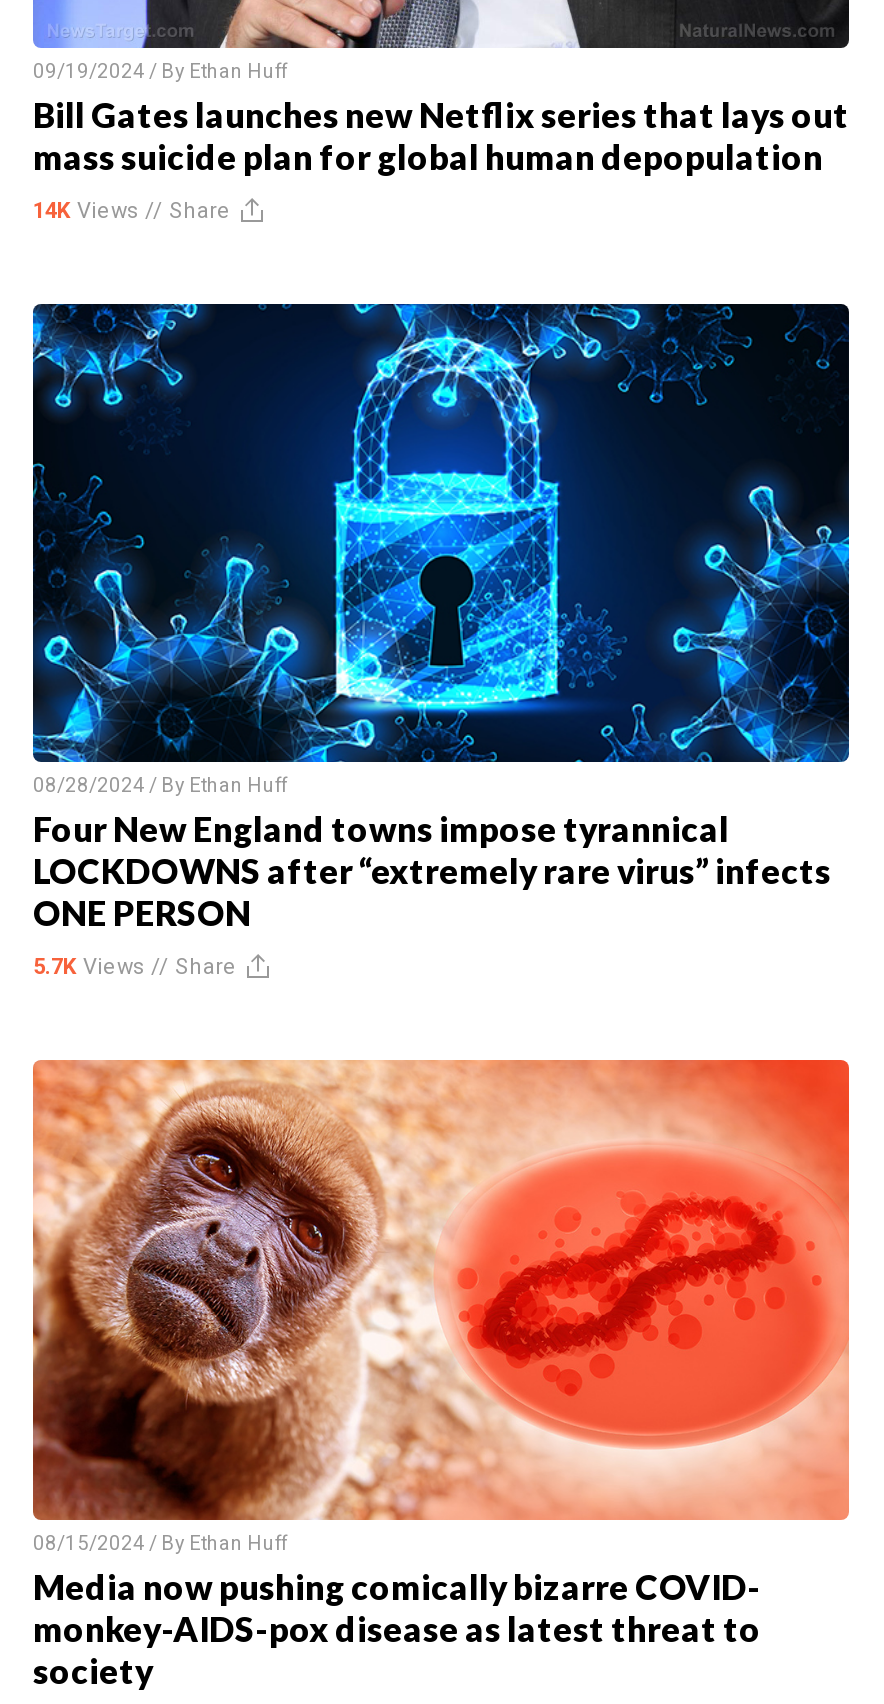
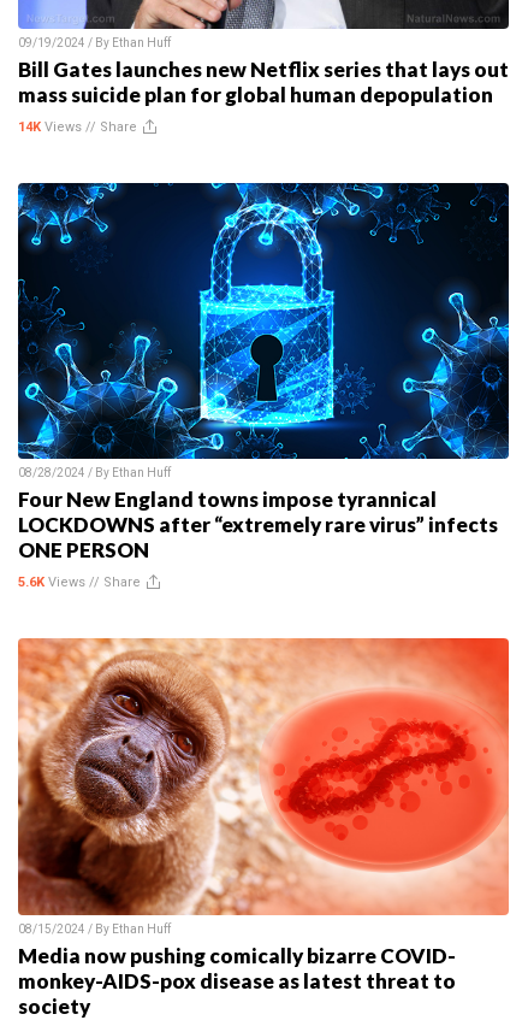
[33,954,237,980] 5.7K Views // Share -> [18,574,141,590] 5.6K Views // Share

